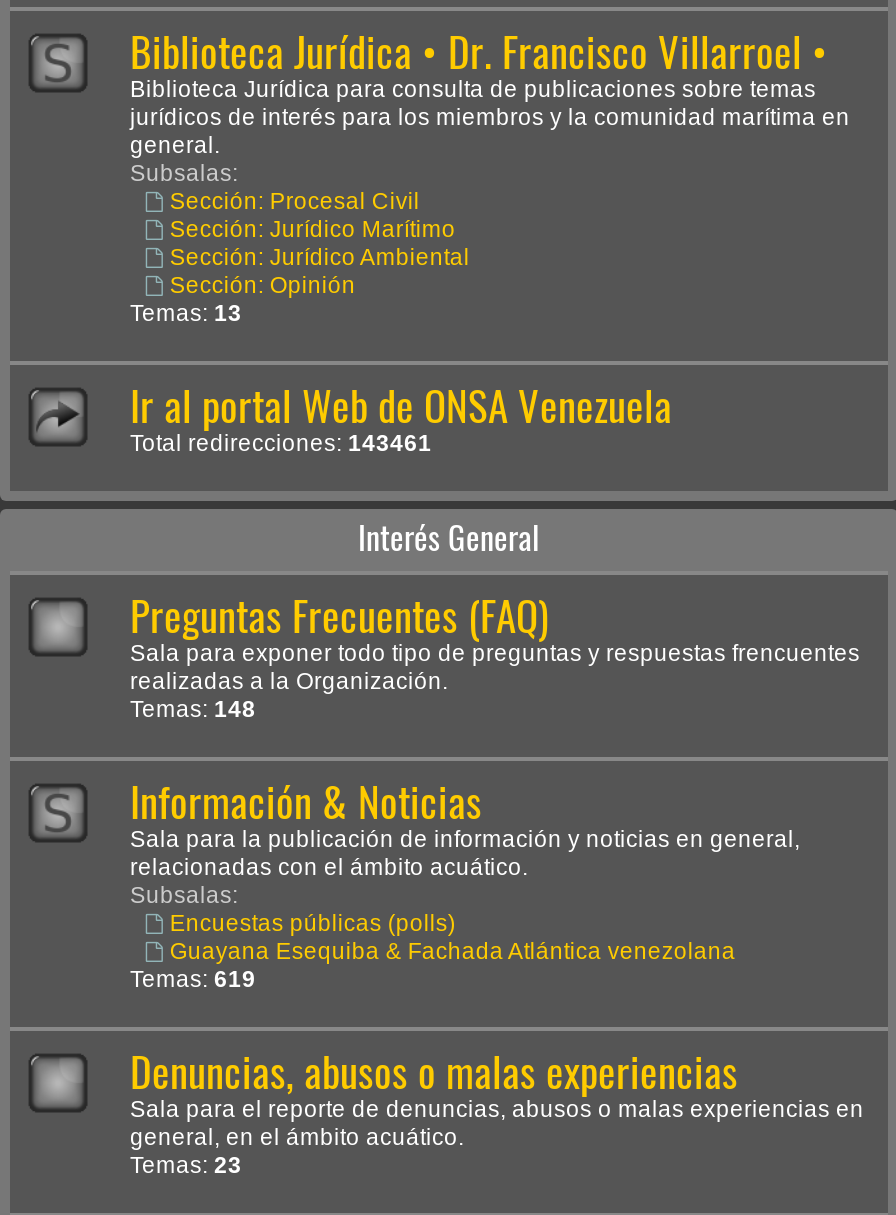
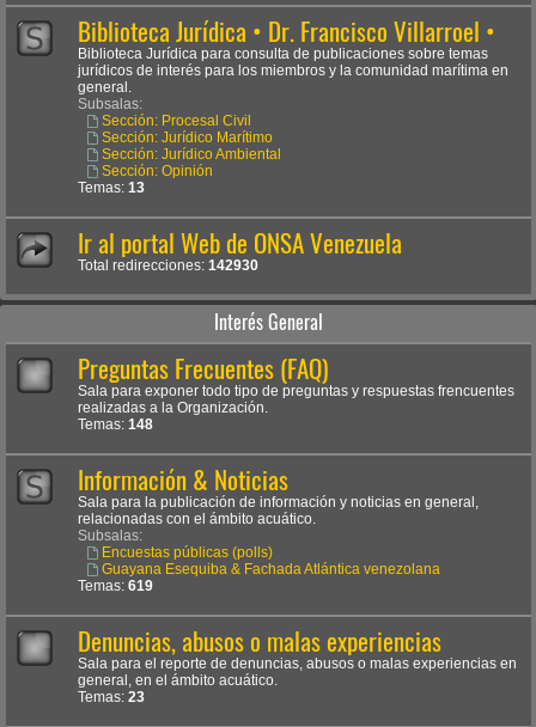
[130,431,432,455] Total redirecciones: 143461 -> [78,259,258,273] Total redirecciones: 142930

